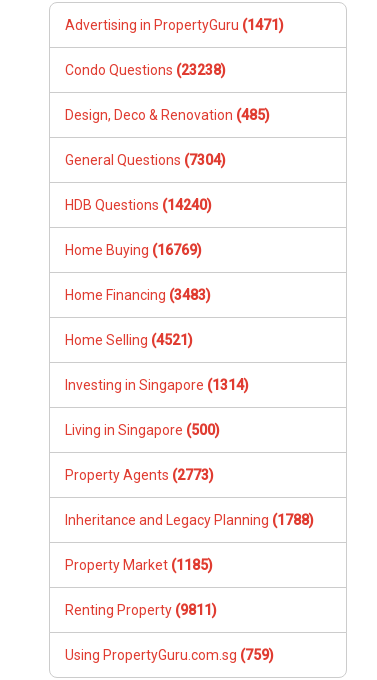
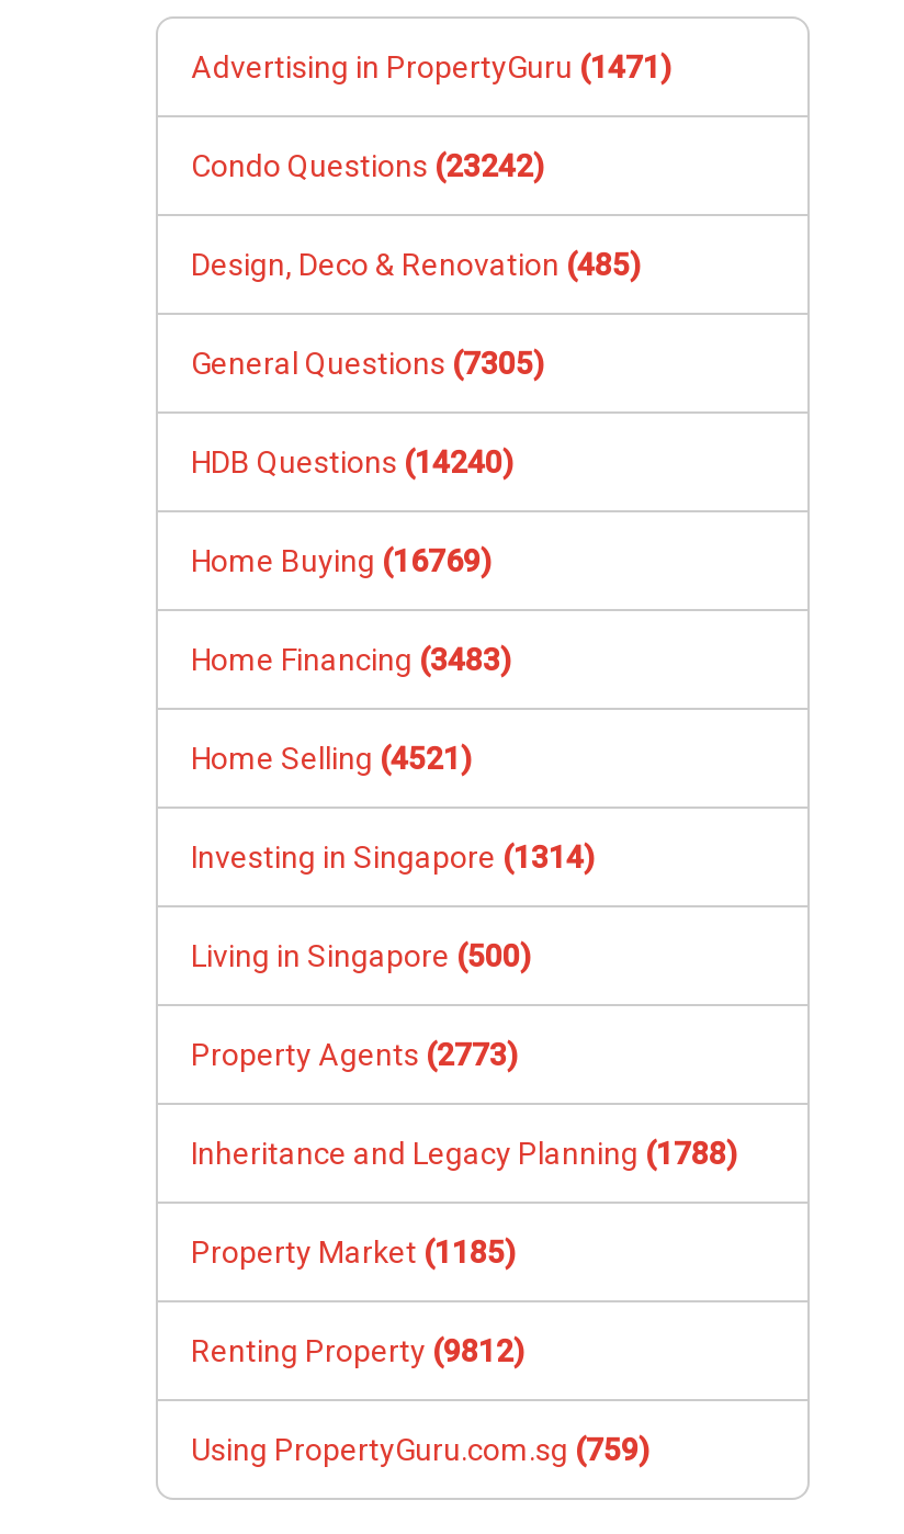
[65,62,226,78] Condo Questions (23238) -> [191,148,544,183] Condo Questions (23242)
[65,152,226,168] General Questions (7304) -> [191,345,544,380] General Questions (7305)
[65,602,217,618] Renting Property (9811) -> [191,1333,524,1368] Renting Property (9812)

